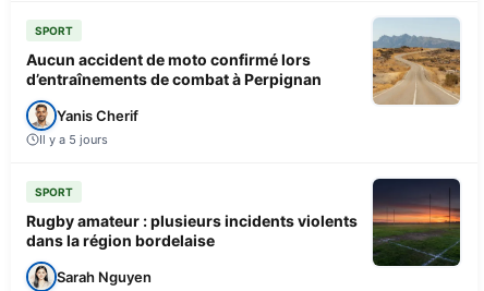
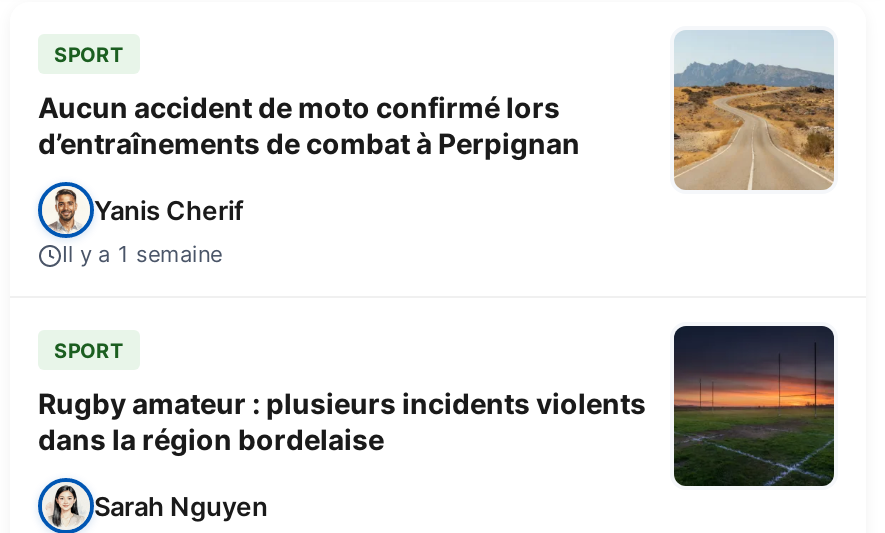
[39,131,108,147] Il y a 5 jours -> [62,240,222,268] Il y a 1 semaine

